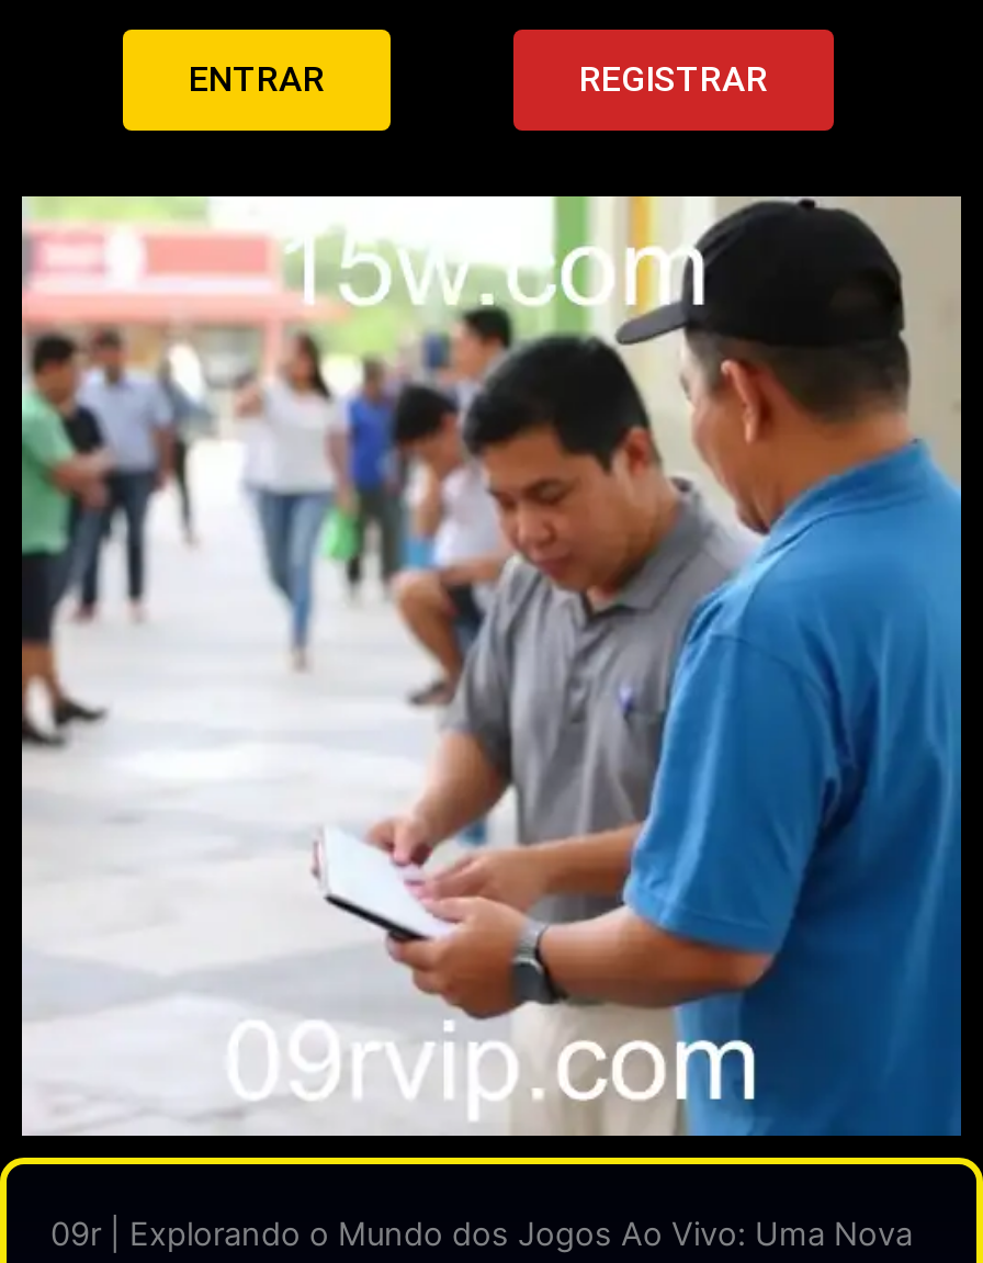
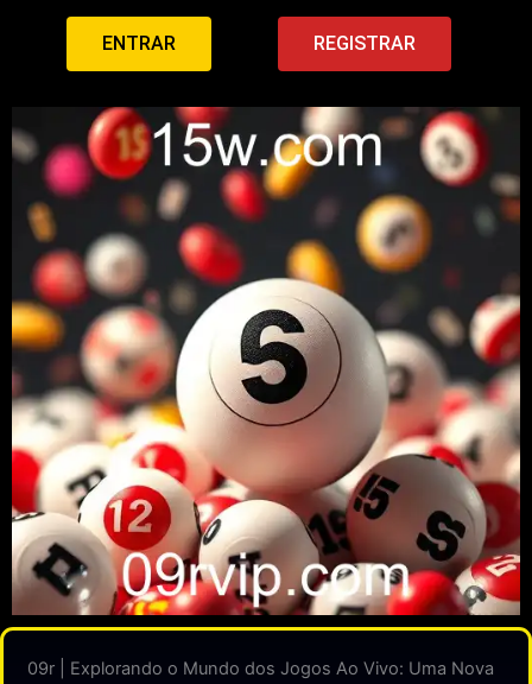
[20,194,963,1138] [image] -> [11,106,521,616] [image]

